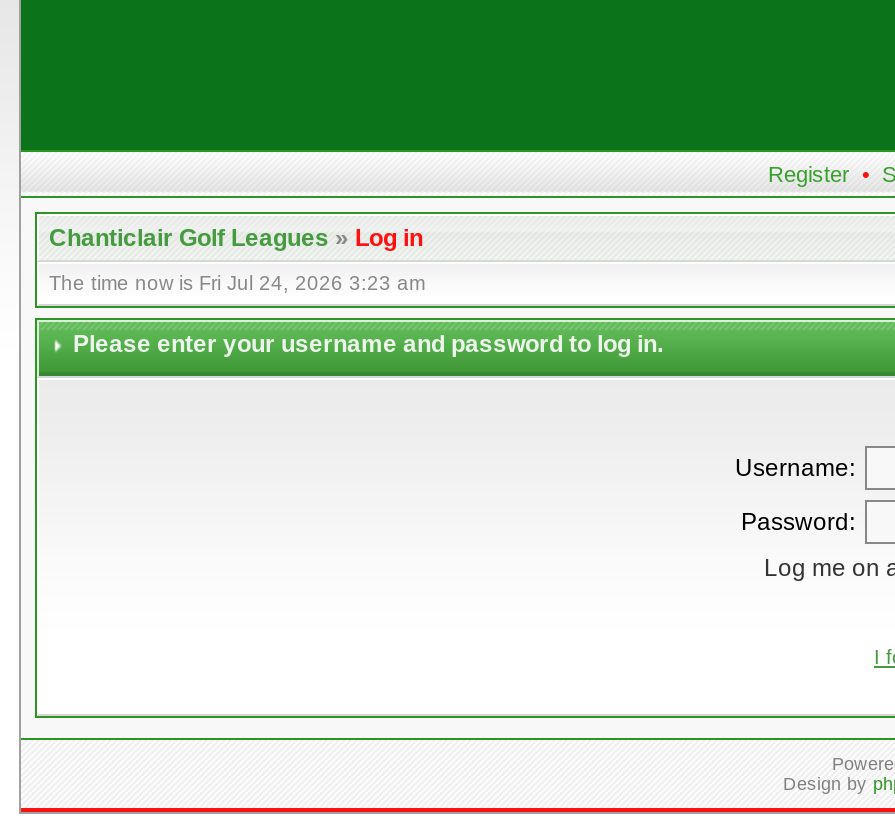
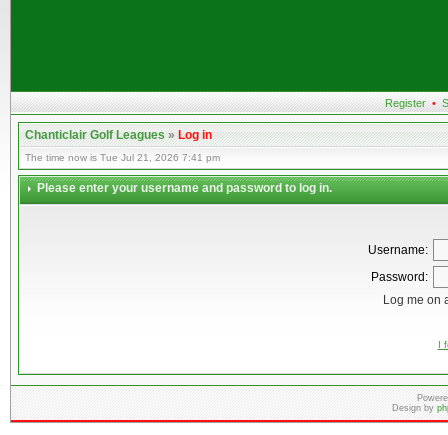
[49,272,425,294] The time now is Fri Jul 24, 2026 3:23 am -> [25,152,220,163] The time now is Tue Jul 21, 2026 7:41 pm

